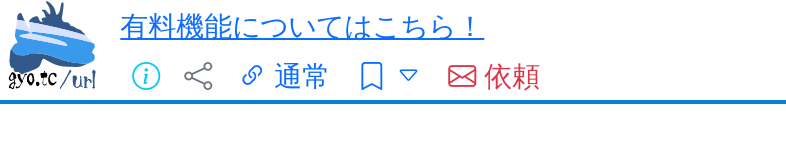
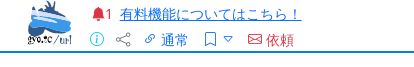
[120,6,484,44] 有料機能についてはこちら！ -> [105,4,302,23] 1 有料機能についてはこちら！

